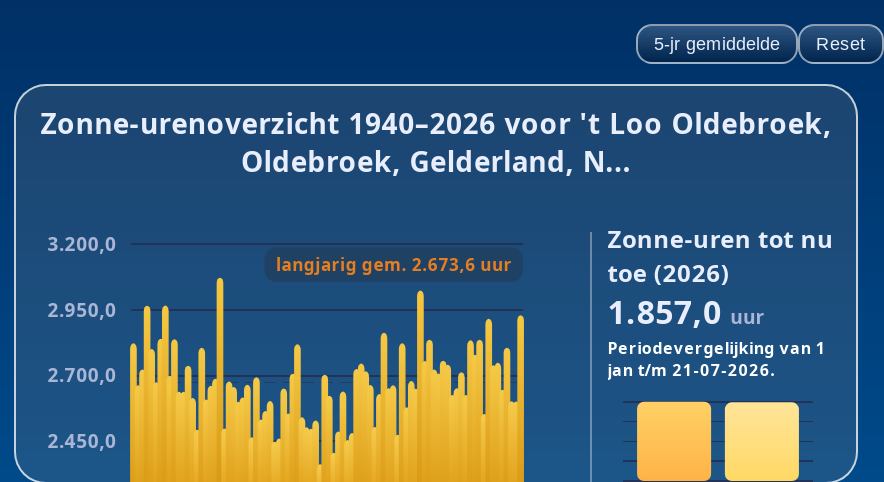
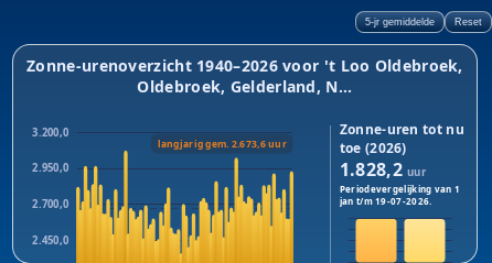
[607,291,764,335] 1.857,0 uur -> [339,158,426,182] 1.828,2 uur
[607,359,775,381] jan t/m 21-07-2026. -> [339,195,432,207] jan t/m 19-07-2026.

